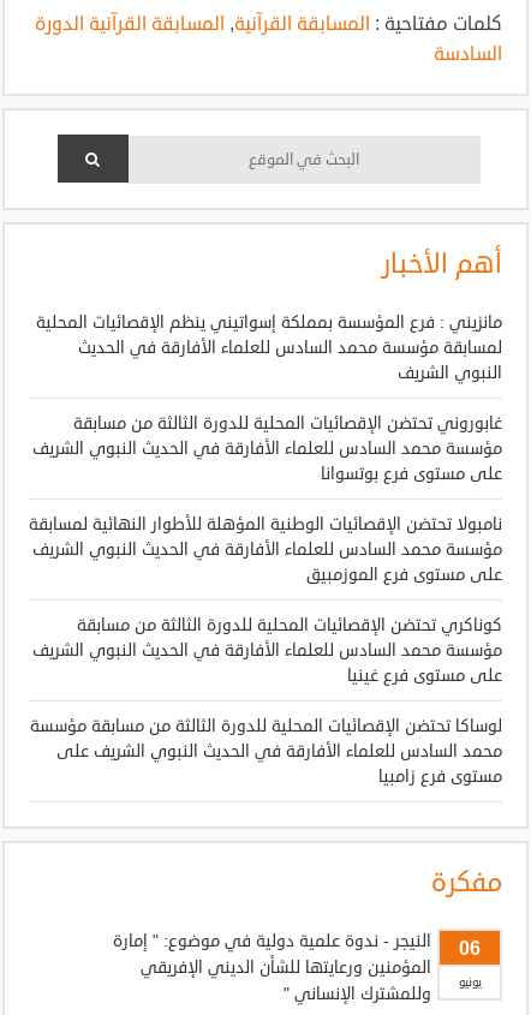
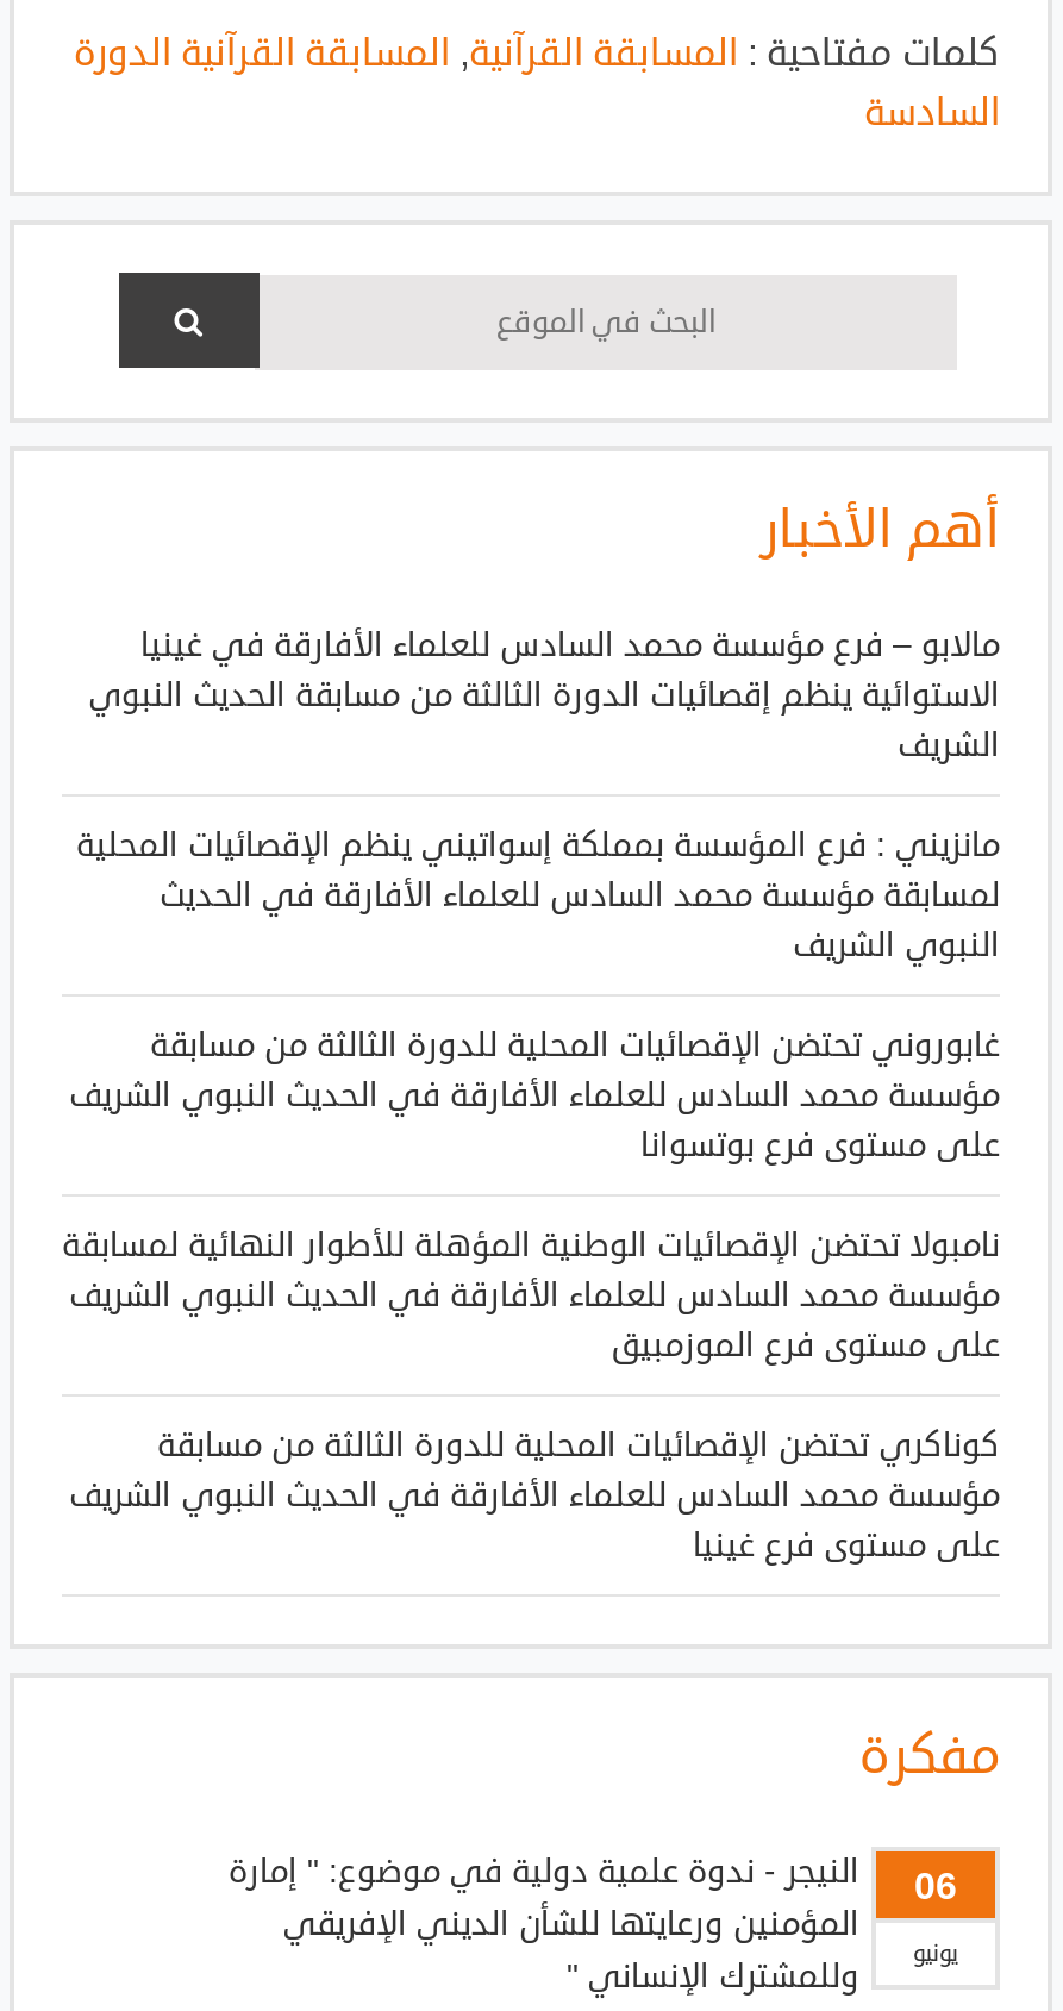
none -> [88,622,1000,767] مالابو – فرع مؤسسة محمد السادس للعلماء الأفارقة في غينيا | الاستوائية ينظم إقصائيات الدورة الثالثة من مسابقة الحديث النبوي | الشريف
moved [29,311,502,661] -> [62,822,1000,1517]: مانزيني : فرع المؤسسة بمملكة إسواتيني ينظم الإقصائيات المحلية | لمسابقة مؤسسة محمد السادس للعلماء الأفارقة في الحديث | النبوي الشريف | ... | كوناكري تحتضن الإقصائيات المحلية للدورة الثالثة من مسابقة | مؤسسة محمد السادس للعلماء الأفارقة في الحديث النبوي الشريف
[30,714,502,787] لوساكا تحتضن الإقصائيات المحلية للدورة الثالثة من مسابقة مؤسسة | محمد السادس للعلماء الأفارقة في الحديث النبوي الشريف على | مستوى فرع زامبيا -> none

